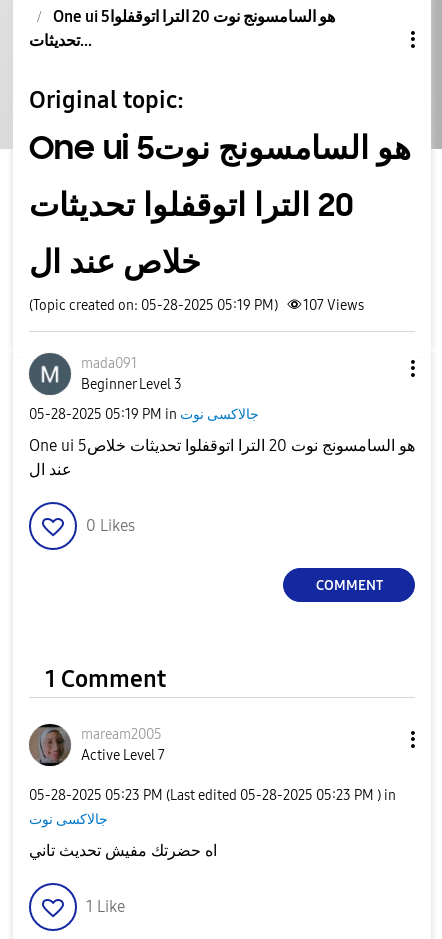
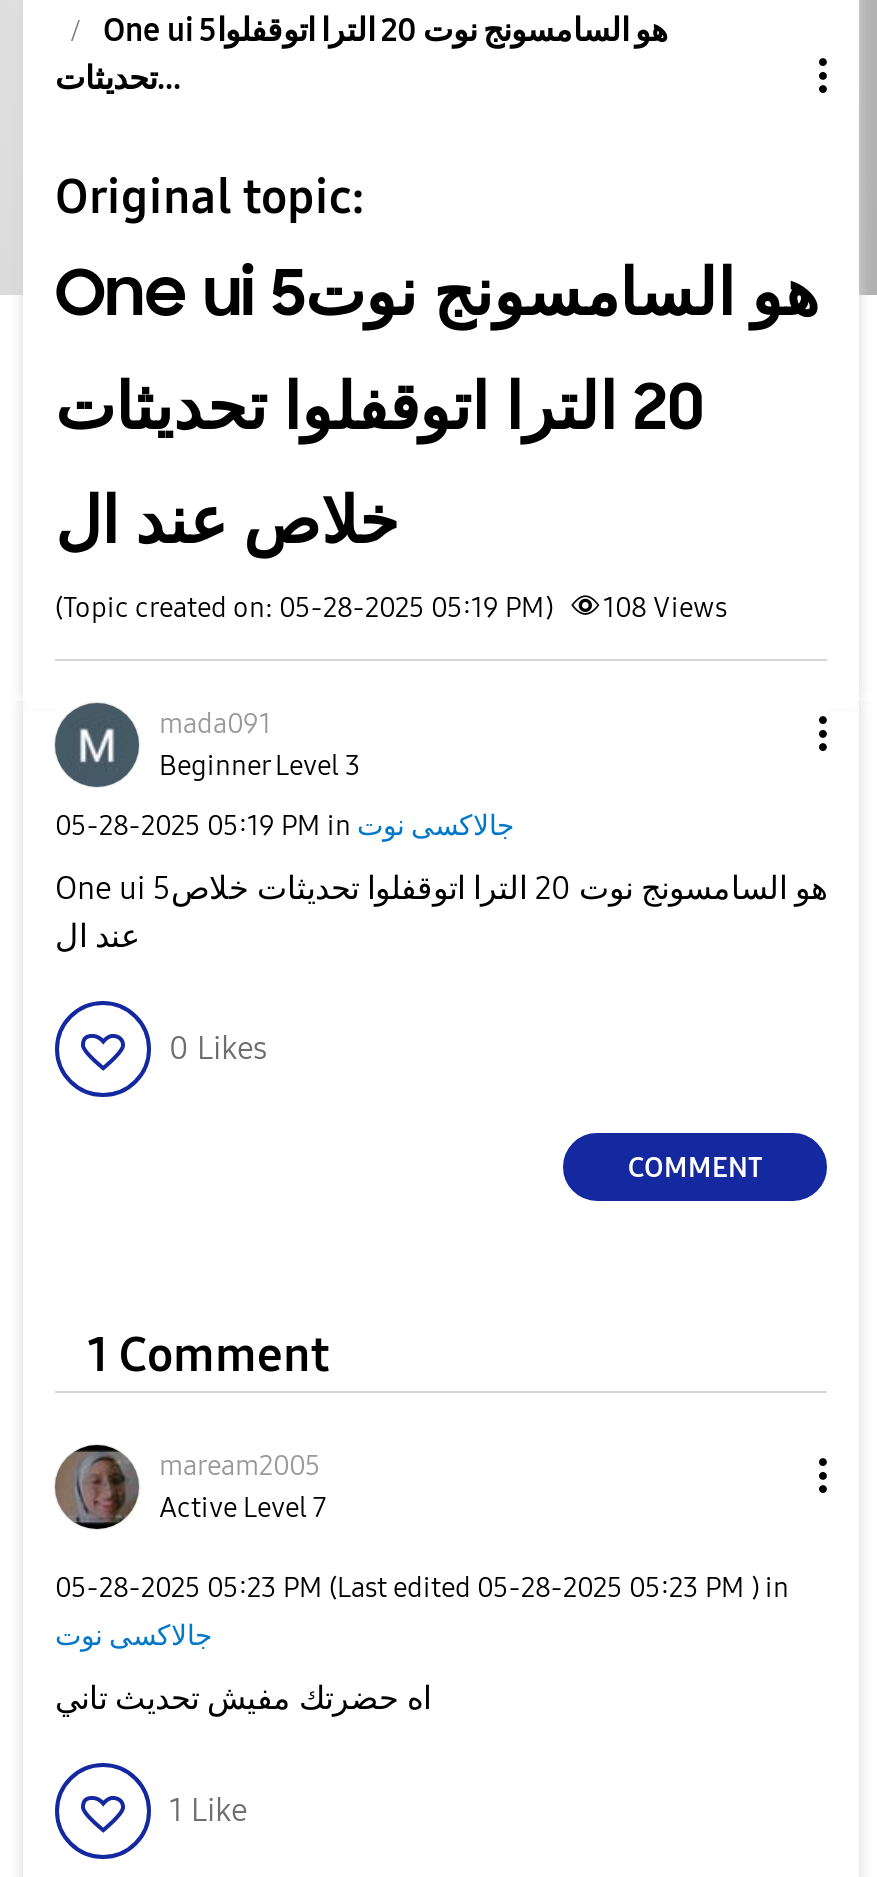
[29,297,364,314] (Topic created on: 05-28-2025 05:19 PM) 107 Views -> [55,591,727,625] (Topic created on: 05-28-2025 05:19 PM) 108 Views

